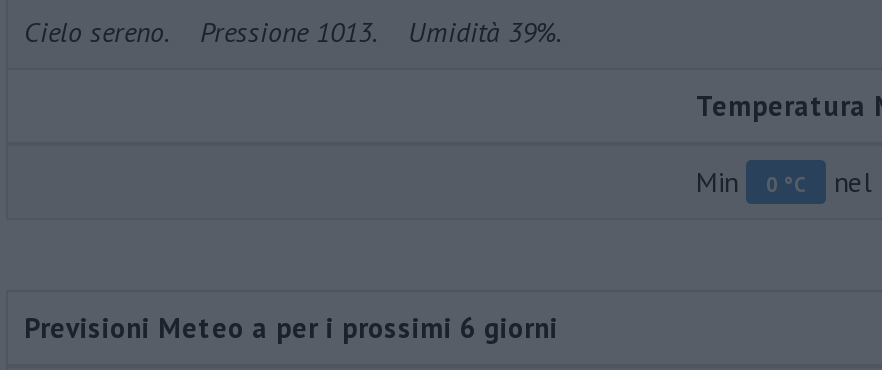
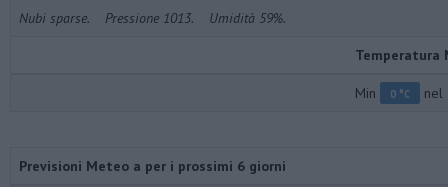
[24,14,176,50] Cielo sereno. -> [19,9,93,27] Nubi sparse.
[408,14,562,50] Umidità 39%. -> [209,9,286,27] Umidità 59%.

